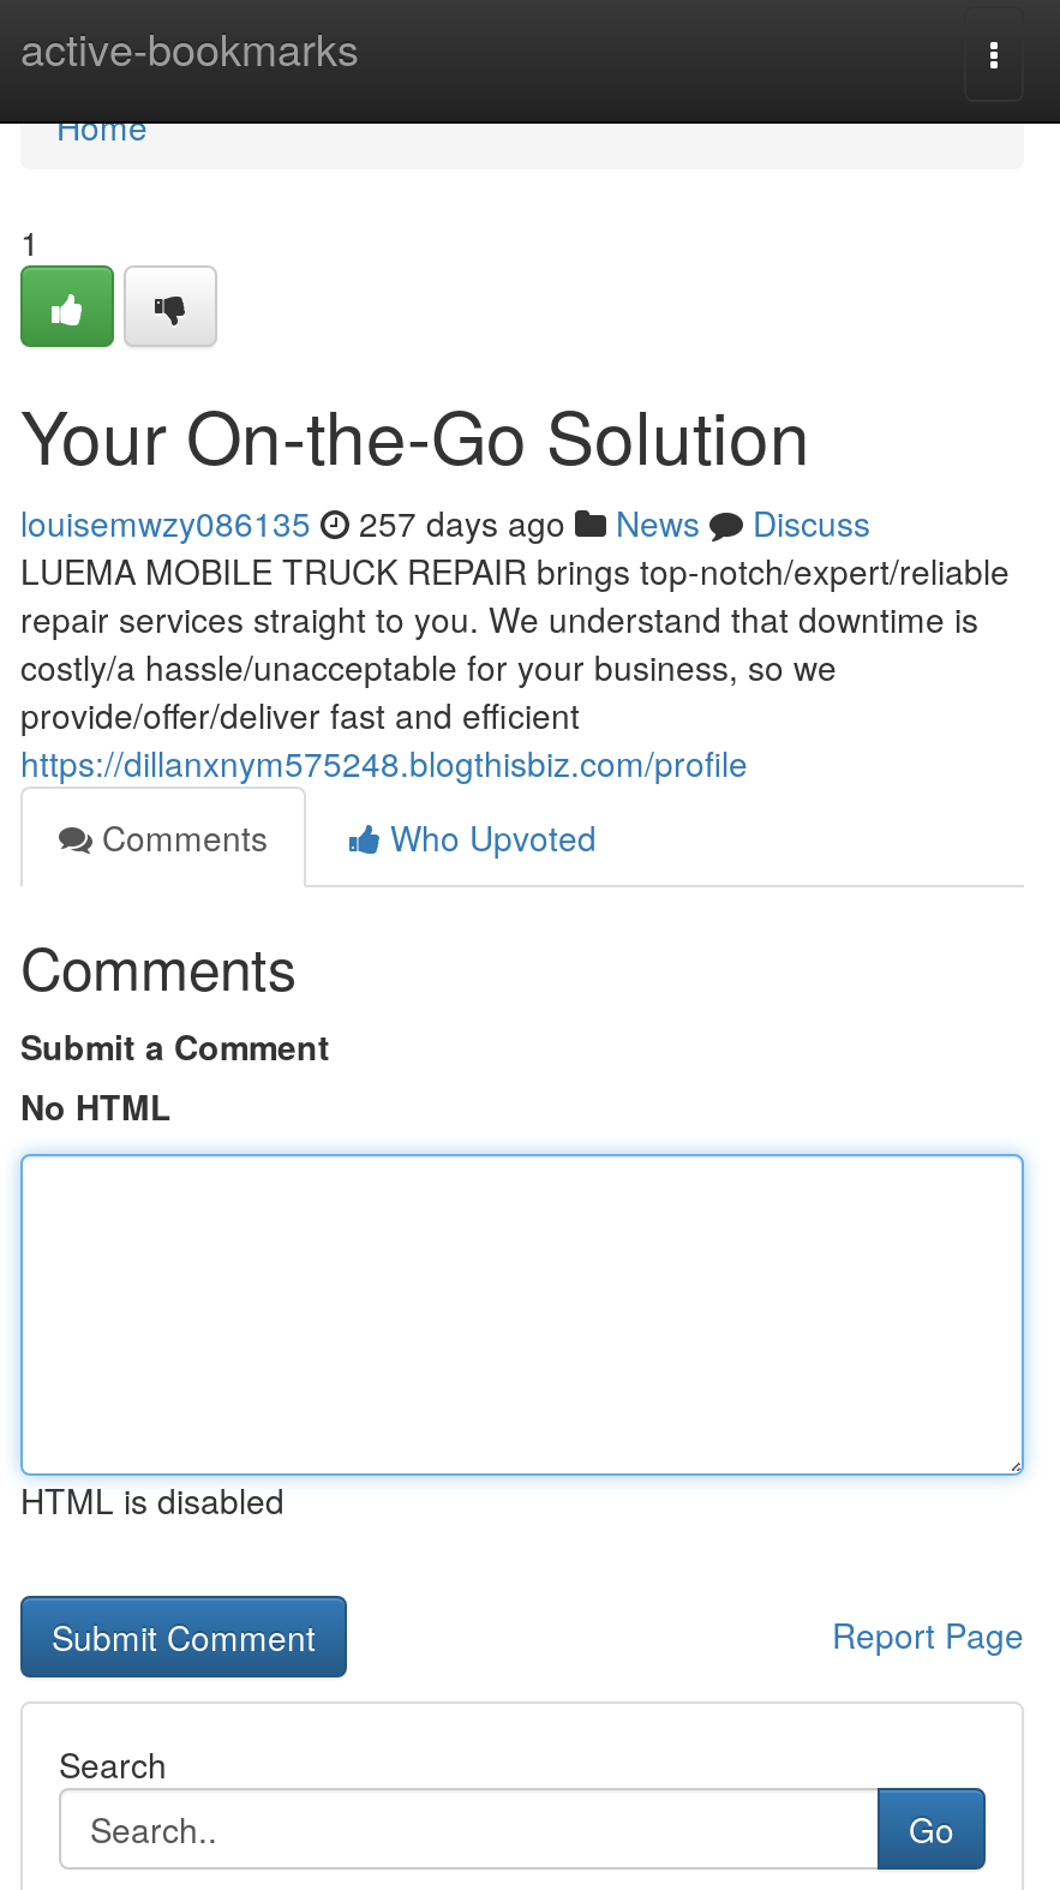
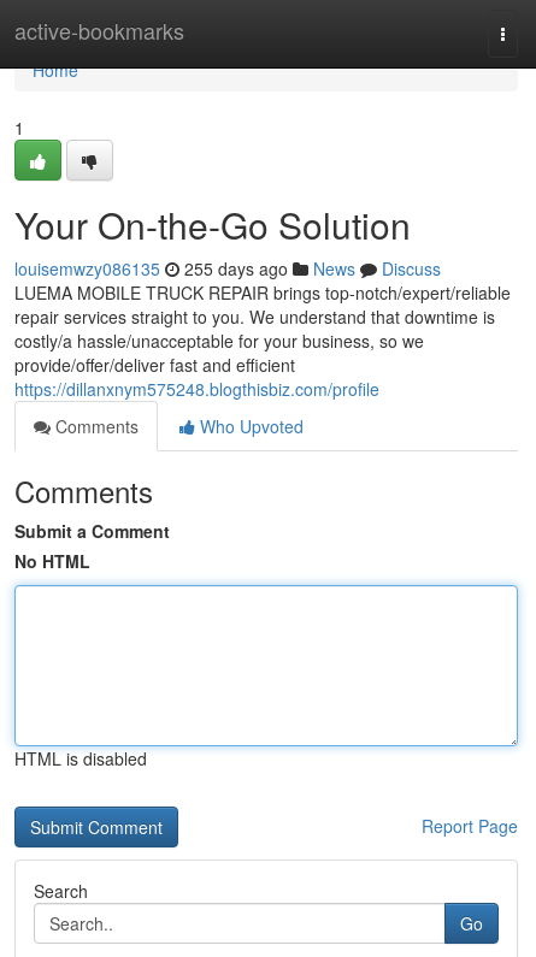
[20,498,870,546] louisemwzy086135 257 days ago News Discuss -> [14,256,441,280] louisemwzy086135 255 days ago News Discuss

